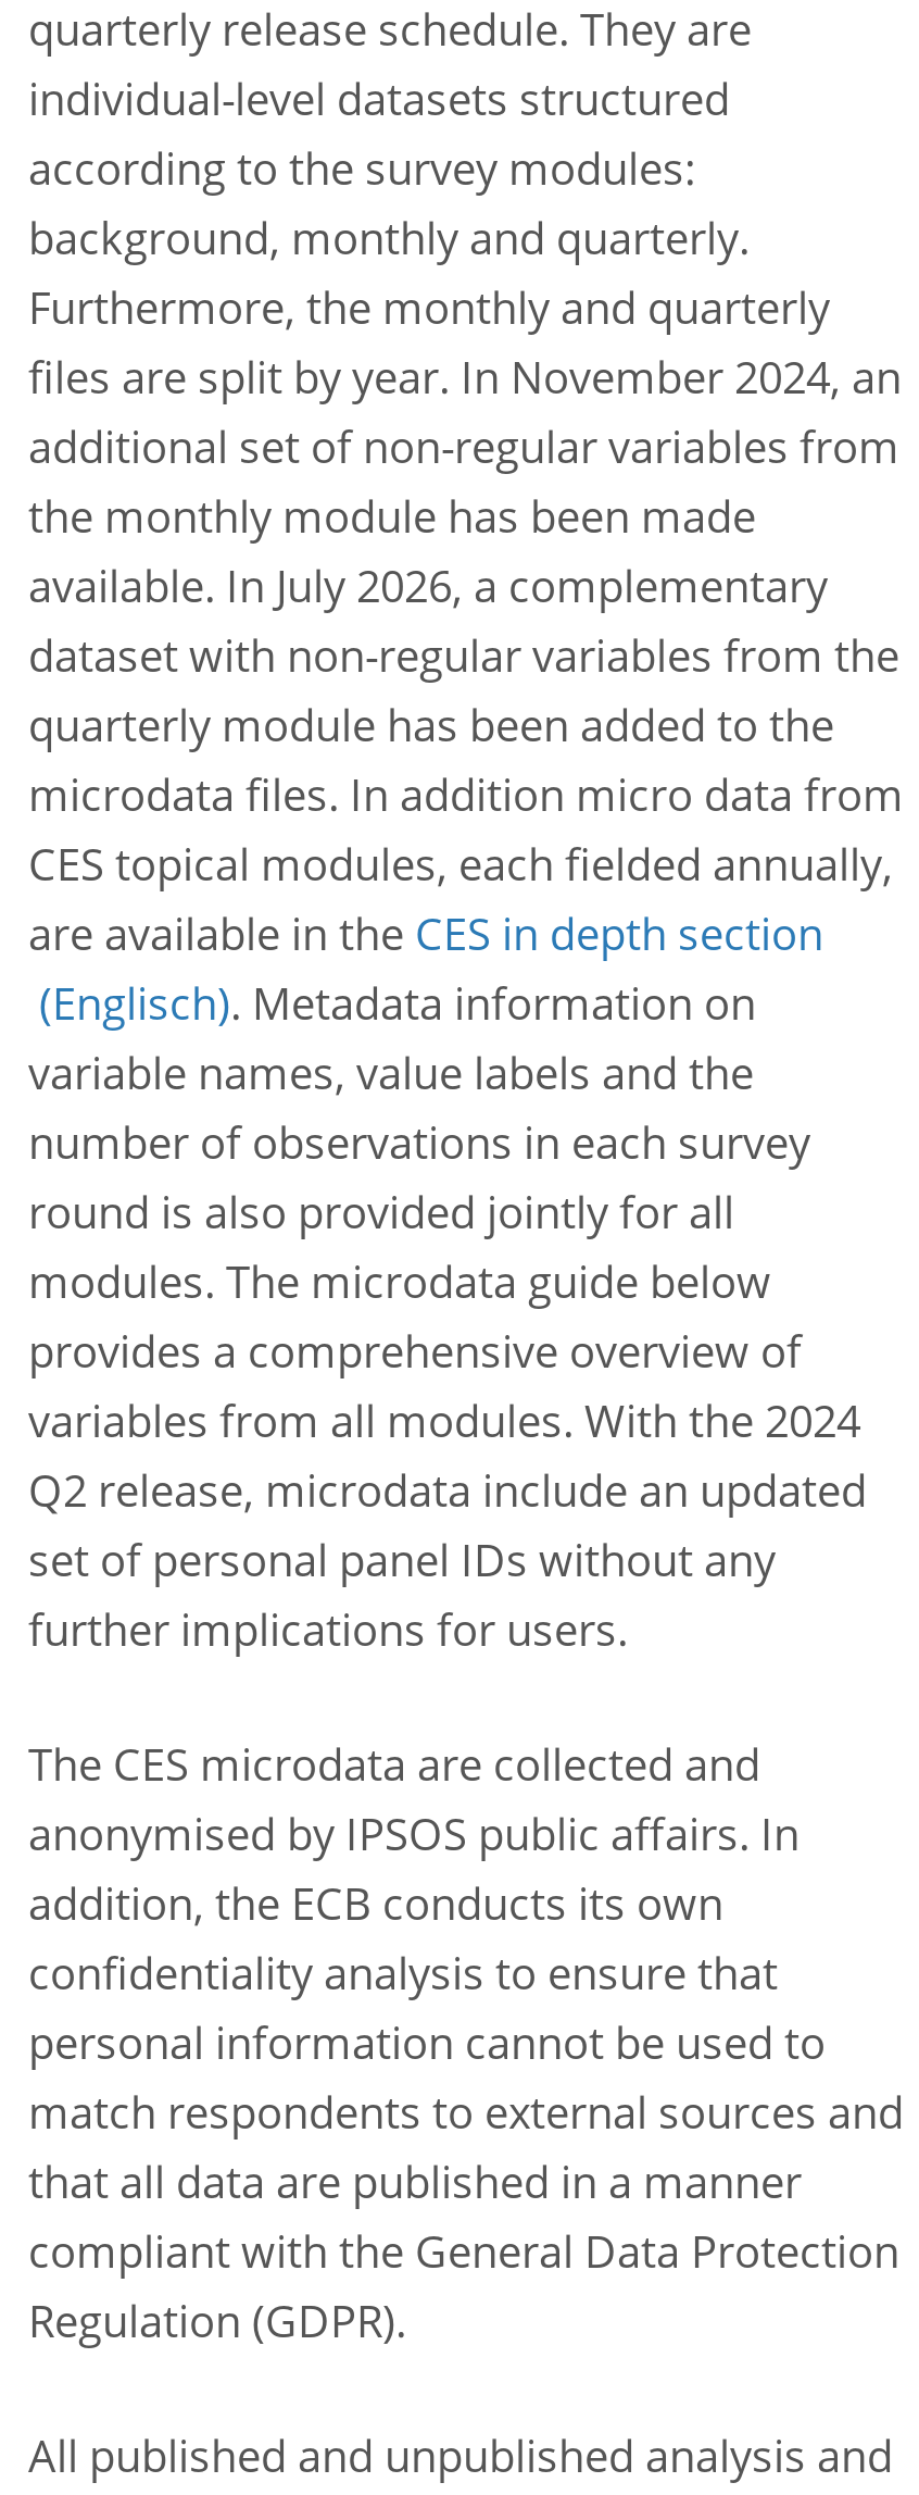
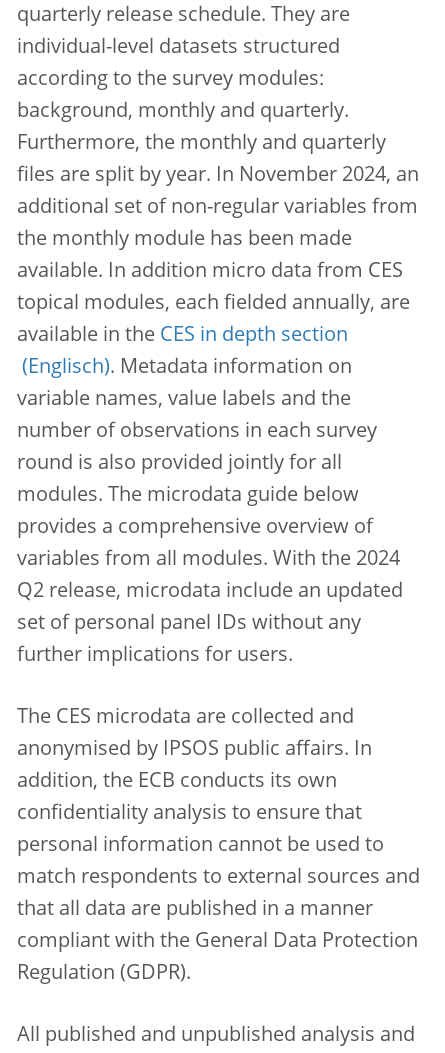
[28,570,904,961] available. In July 2026, a complementary | dataset with non-regular variables from the | quarterly module has been added to the | microdata files. In addition micro data from | CES topical modules, each fielded annually, | are available in the CES in depth section -> [17,262,410,346] available. In addition micro data from CES | topical modules, each fielded annually, are | available in the CES in depth section

